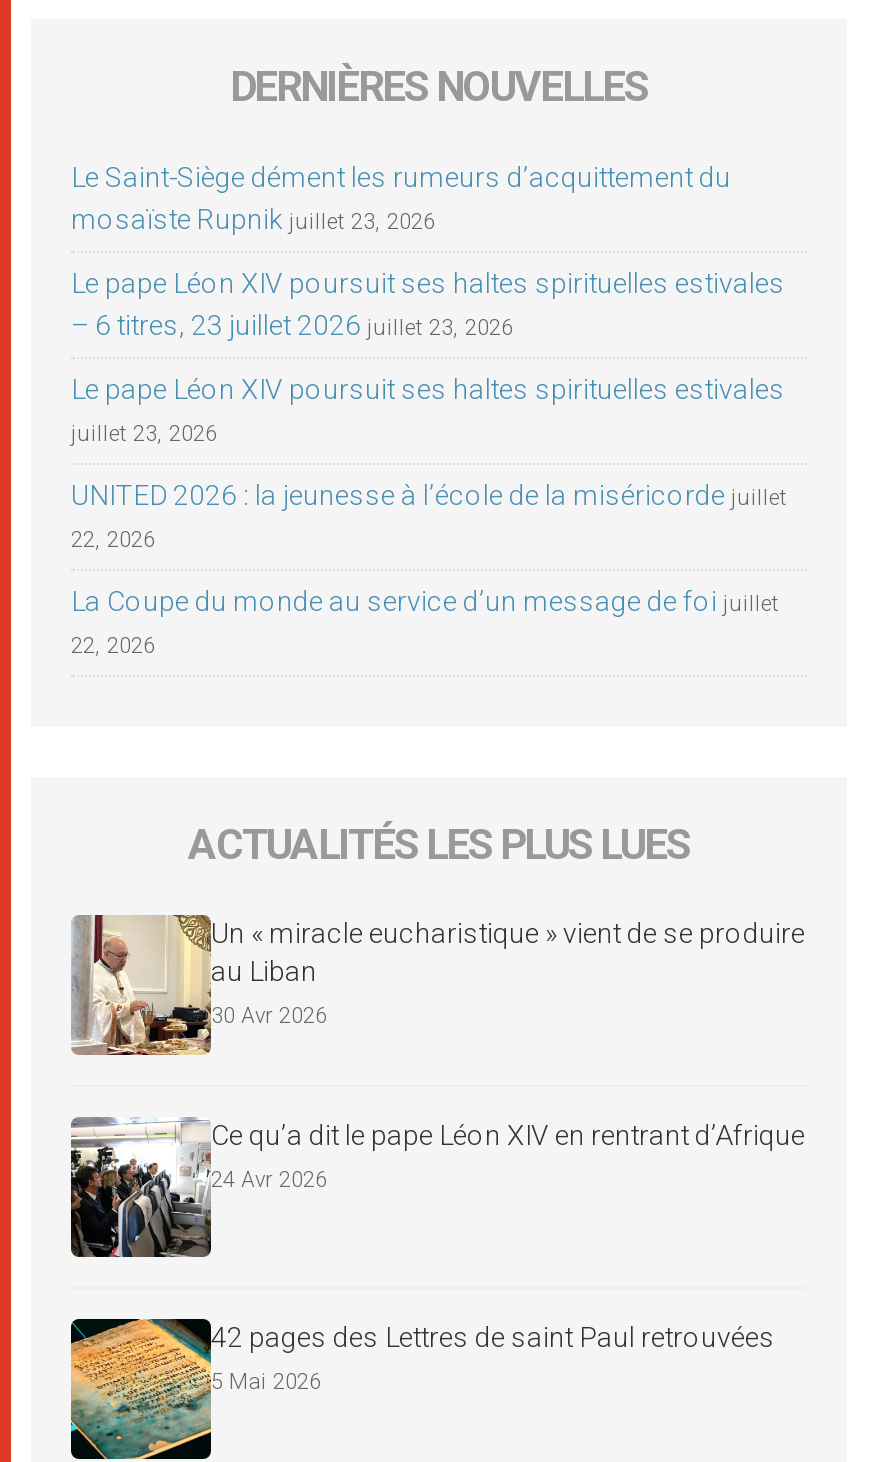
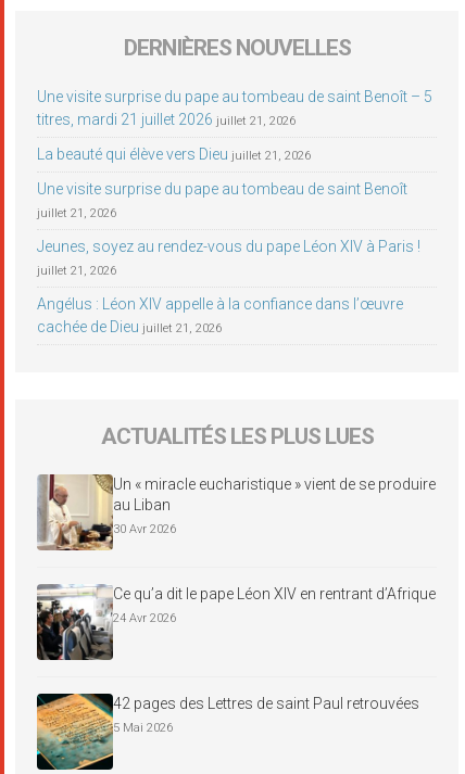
[71,161,787,659] Le Saint-Siège dément les rumeurs d’acquittement du | mosaïste Rupnik juillet 23, 2026 | Le pape Léon XIV poursuit ses haltes spirituelles estivales | – 6 titres, 23 juillet 2026 juillet 23, 2026 | Le pape Léon XIV poursuit ses haltes spirituelles estivales | juillet 23, 2026 | UNITED 2026 : la jeunesse à l’école de la miséricorde juillet | 22, 2026 | La Coupe du monde au service d’un message de foi juillet | 22, 2026 -> [37,88,432,336] Une visite surprise du pape au tombeau de saint Benoît – 5 | titres, mardi 21 juillet 2026 juillet 21, 2026 | La beauté qui élève vers Dieu juillet 21, 2026 | Une visite surprise du pape au tombeau de saint Benoît | juillet 21, 2026 | Jeunes, soyez au rendez-vous du pape Léon XIV à Paris ! | juillet 21, 2026 | Angélus : Léon XIV appelle à la confiance dans l’œuvre | cachée de Dieu juillet 21, 2026

